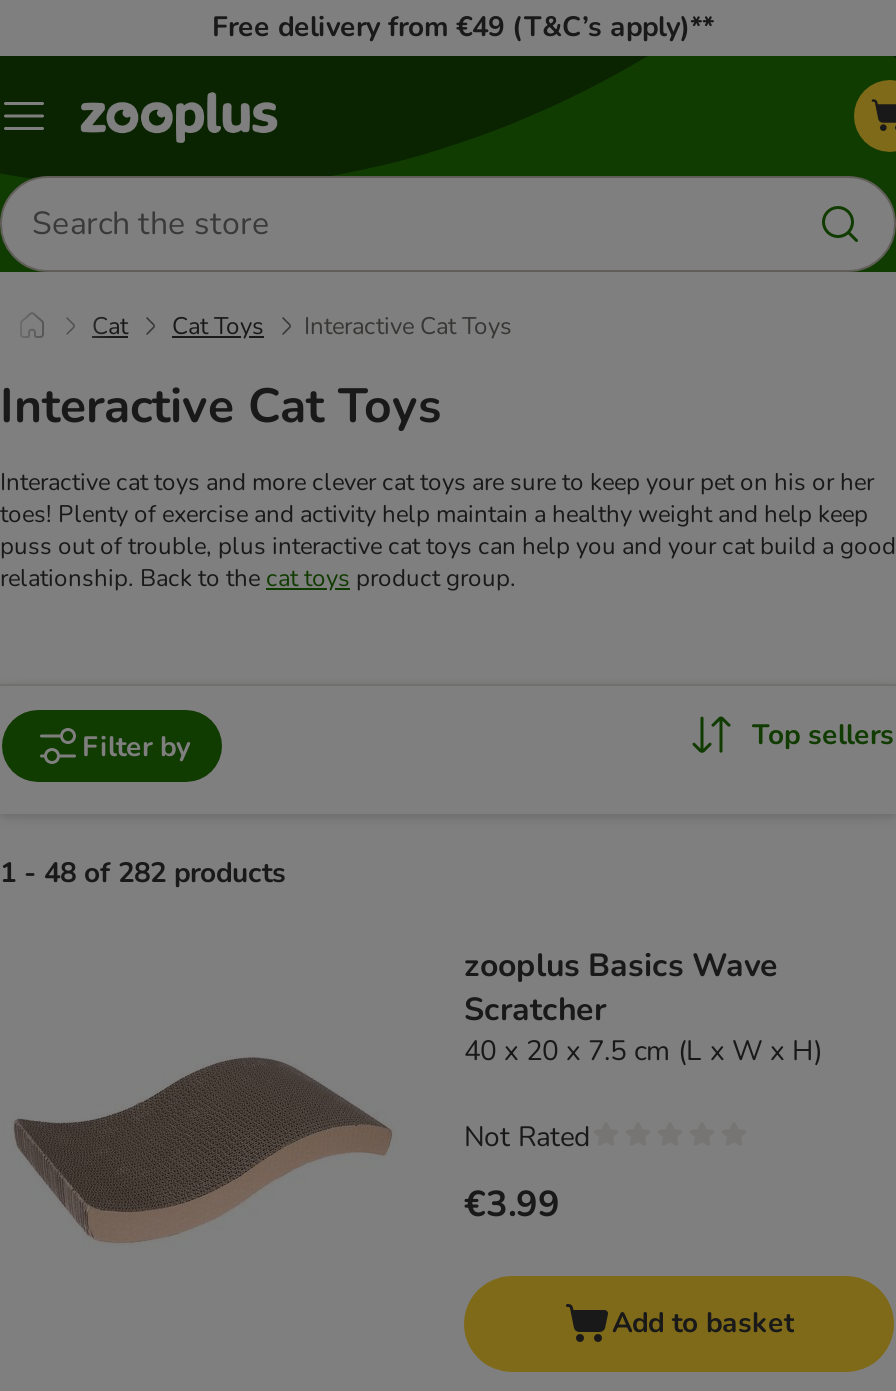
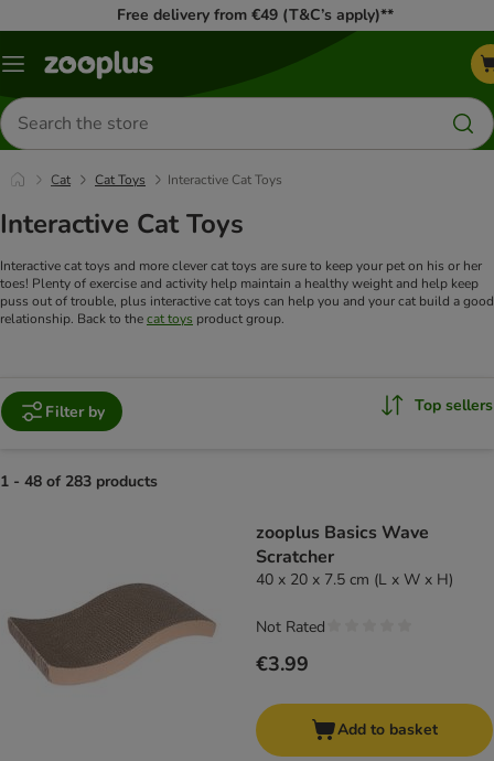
[0,854,286,892] 1 - 48 of 282 products -> [0,471,158,492] 1 - 48 of 283 products

